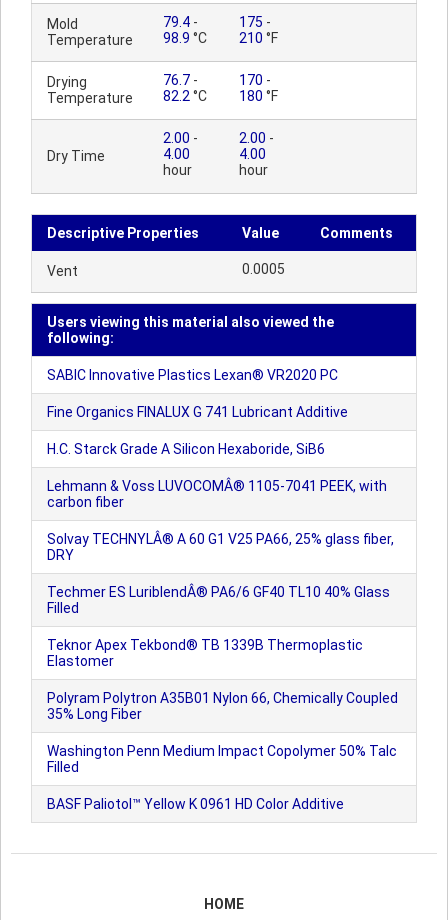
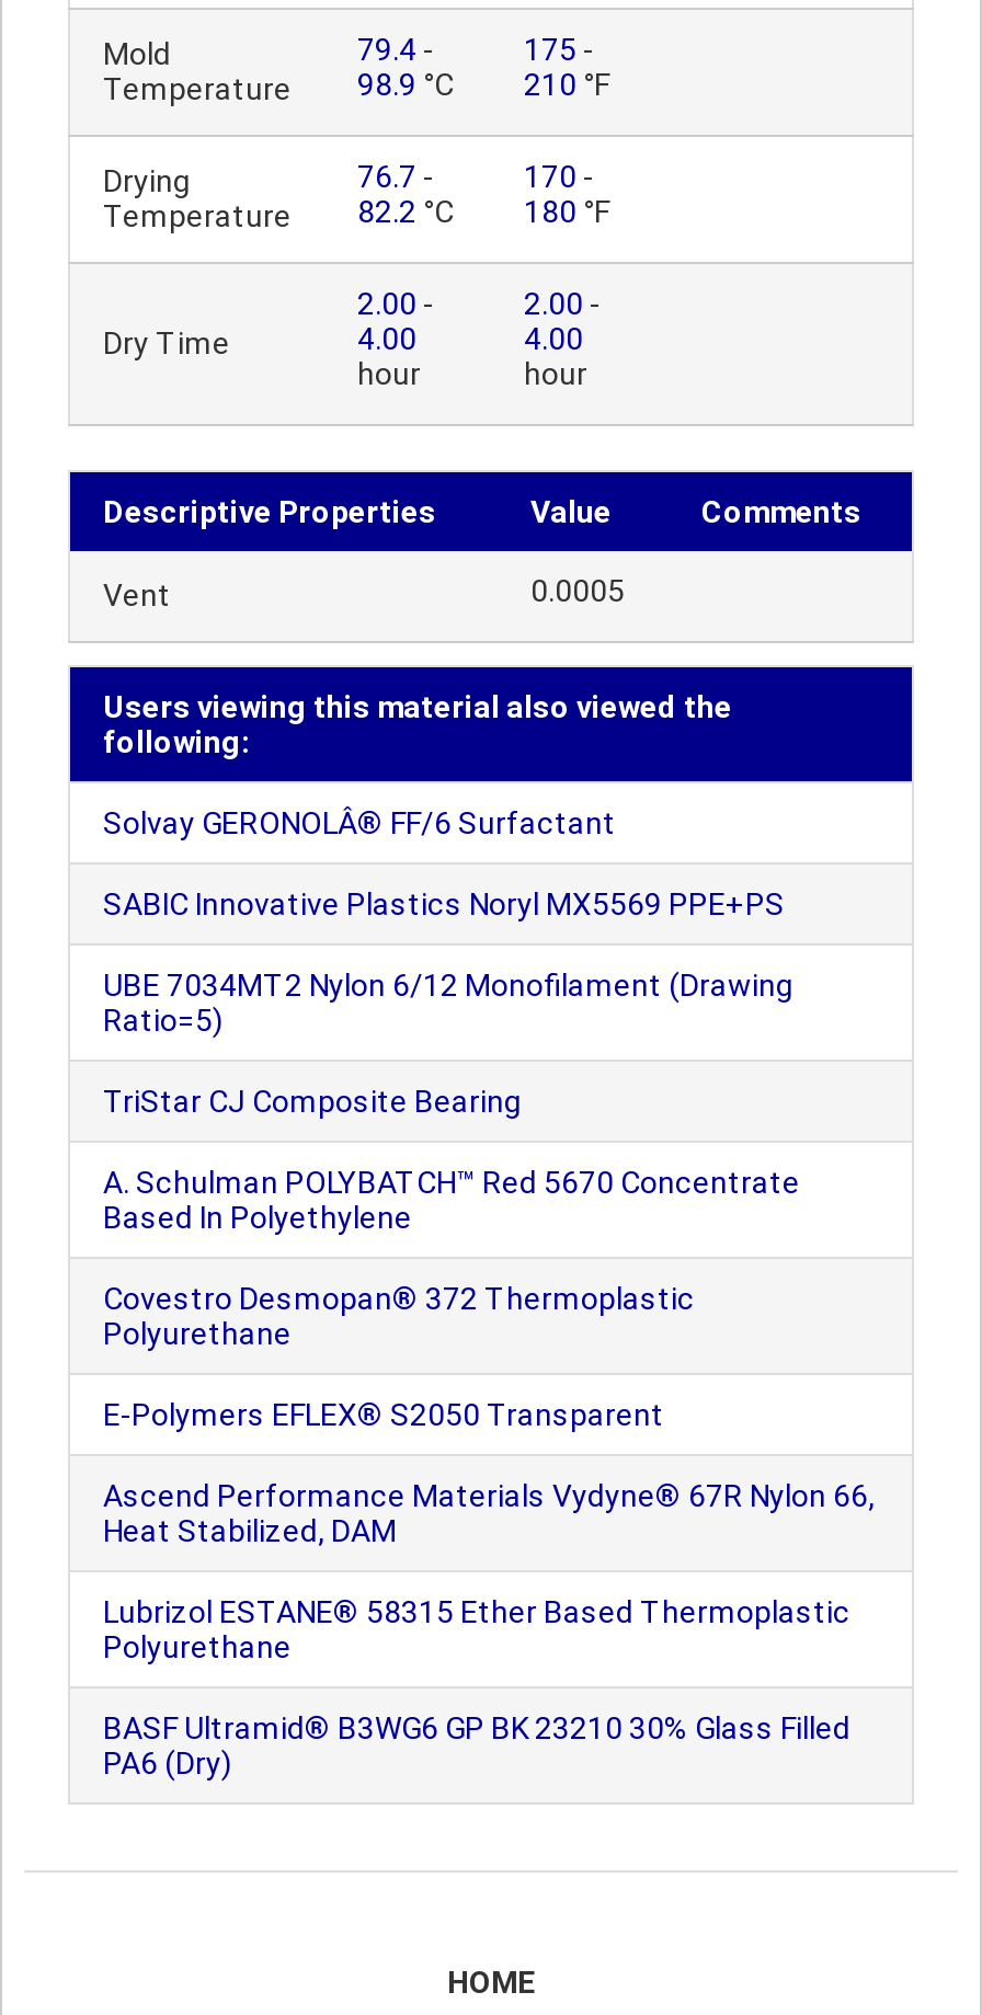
[47,367,338,383] SABIC Innovative Plastics Lexan® VR2020 PC -> [103,805,616,840] Solvay GERONOLÂ® FF/6 Surfactant
[47,404,348,420] Fine Organics FINALUX G 741 Lubricant Additive -> [103,886,785,921] SABIC Innovative Plastics Noryl MX5569 PPE+PS
[47,441,325,457] H.C. Starck Grade A Silicon Hexaboride, SiB6 -> [103,968,793,1038] UBE 7034MT2 Nylon 6/12 Monofilament (Drawing | Ratio=5)
[47,478,387,510] Lehmann & Voss LUVOCOMÂ® 1105-7041 PEEK, with | carbon fiber -> [103,1084,522,1119] TriStar CJ Composite Bearing
[47,531,394,563] Solvay TECHNYLÂ® A 60 G1 V25 PA66, 25% glass fiber, | DRY -> [103,1165,800,1235] A. Schulman POLYBATCH™ Red 5670 Concentrate | Based In Polyethylene
[47,584,390,616] Techmer ES LuriblendÂ® PA6/6 GF40 TL10 40% Glass | Filled -> [103,1281,695,1351] Covestro Desmopan® 372 Thermoplastic | Polyurethane
[47,637,363,669] Teknor Apex Tekbond® TB 1339B Thermoplastic | Elastomer -> [103,1397,664,1432] E-Polymers EFLEX® S2050 Transparent
[47,690,398,722] Polyram Polytron A35B01 Nylon 66, Chemically Coupled | 35% Long Fiber -> [103,1478,875,1548] Ascend Performance Materials Vydyne® 67R Nylon 66, | Heat Stabilized, DAM
[47,743,397,775] Washington Penn Medium Impact Copolymer 50% Talc | Filled -> [103,1594,850,1664] Lubrizol ESTANE® 58315 Ether Based Thermoplastic | Polyurethane
[47,796,344,812] BASF Paliotol™ Yellow K 0961 HD Color Additive -> [103,1710,850,1781] BASF Ultramid® B3WG6 GP BK 23210 30% Glass Filled | PA6 (Dry)

